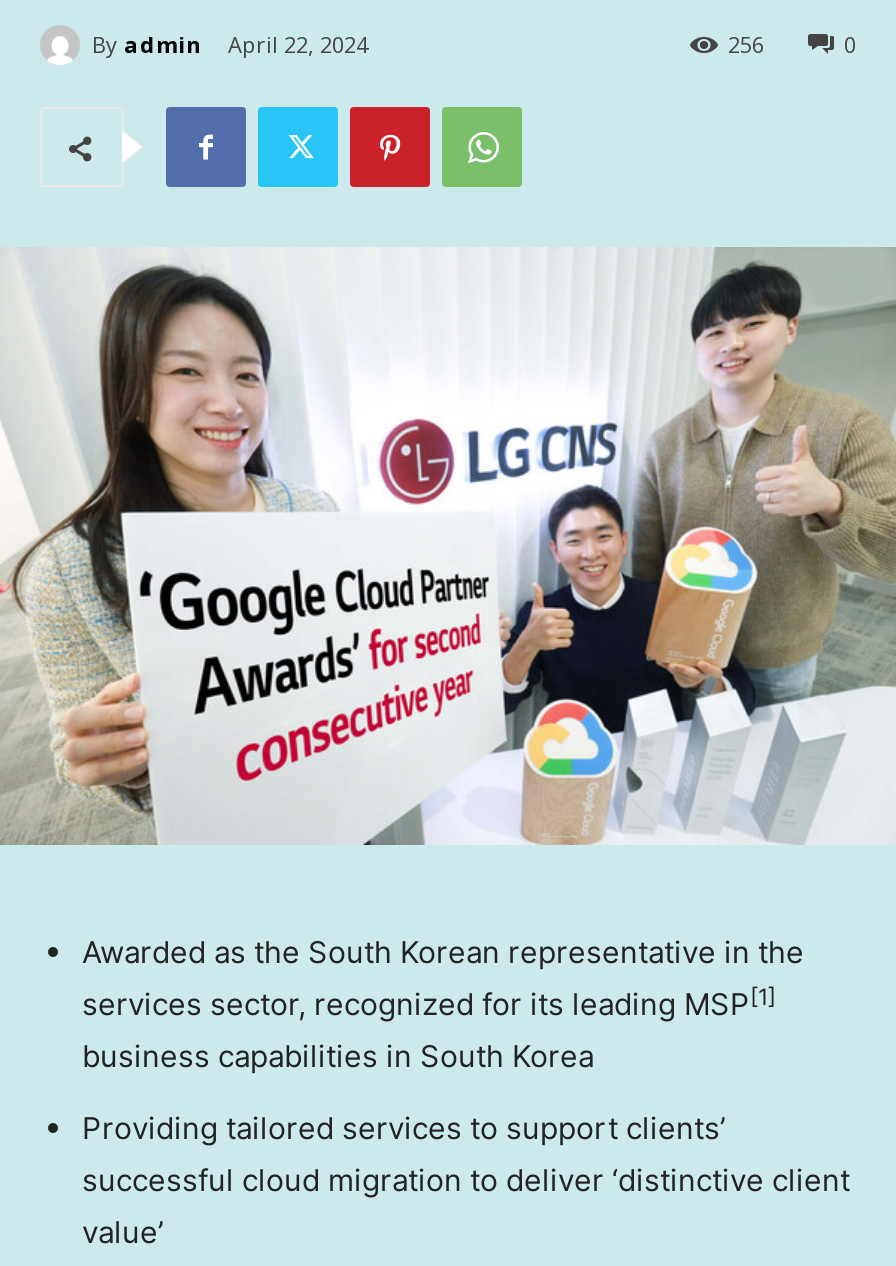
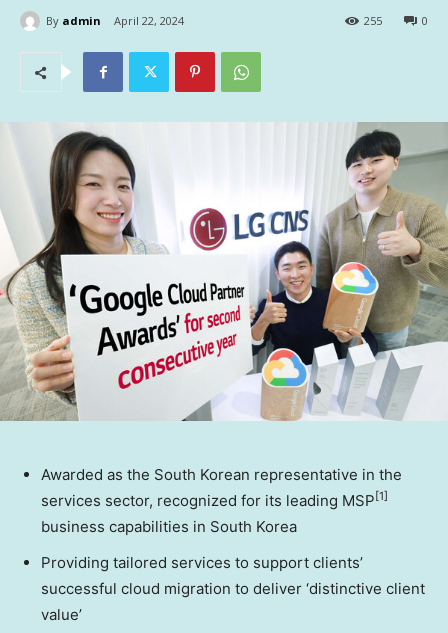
[728,30,764,60] 256 -> [364,13,382,28] 255

